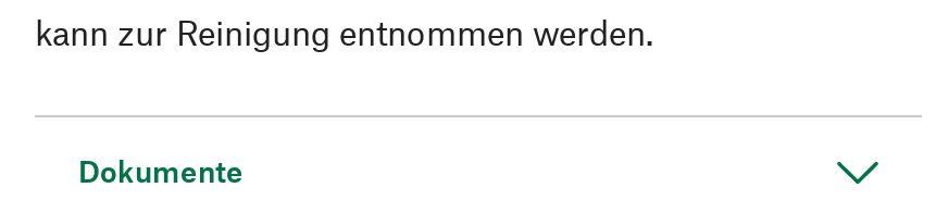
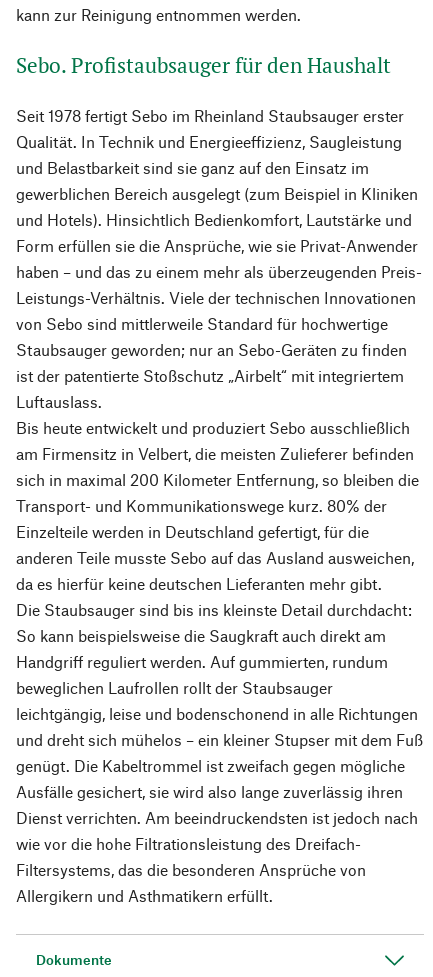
none -> [16,51,423,905] Sebo. Profistaubsauger für den Haushalt | Seit 1978 fertigt Sebo im Rheinland Staubsauger erster | Qualität. In Technik und Energieeffizienz, Saugleistung | und Belastbarkeit sind sie ganz auf den Einsatz im | gewerblichen Bereich ausgelegt (zum Beispiel in Kliniken | und Hotels). Hinsichtlich Bedienkomfort, Lautstärke und | Form erfüllen sie die Ansprüche, wie sie Privat-Anwender | haben – und das zu einem mehr als überzeugenden Preis- | Leistungs-Verhältnis. Viele der technischen Innovationen | von Sebo sind mittlerweile Standard für hochwertige | Staubsauger geworden; nur an Sebo-Geräten zu finden | ist der patentierte Stoßschutz „Airbelt“ mit integriertem | Luftauslass. | Bis heute entwickelt und produziert Sebo ausschließlich | am Firmensitz in Velbert, die meisten Zulieferer befinden | sich in maximal 200 Kilometer Entfernung, so bleiben die | Transport- und Kommunikationswege kurz. 80% der | Einzelteile werden in Deutschland gefertigt, für die | anderen Teile musste Sebo auf das Ausland ausweichen, | da es hierfür keine deutschen Lieferanten mehr gibt. | Die Staubsauger sind bis ins kleinste Detail durchdacht: | So kann beispielsweise die Saugkraft auch direkt am | Handgriff reguliert werden. Auf gummierten, rundum | beweglichen Laufrollen rollt der Staubsauger | leichtgängig, leise und bodenschonend in alle Richtungen | und dreht sich mühelos – ein kleiner Stupser mit dem Fuß | genügt. Die Kabeltrommel ist zweifach gegen mögliche | Ausfälle gesichert, sie wird also lange zuverlässig ihren | Dienst verrichten. Am beeindruckendsten ist jedoch nach | wie vor die hohe Filtrationsleistung des Dreifach- | Filtersystems, das die besonderen Ansprüche von | Allergikern und Asthmatikern erfüllt.

